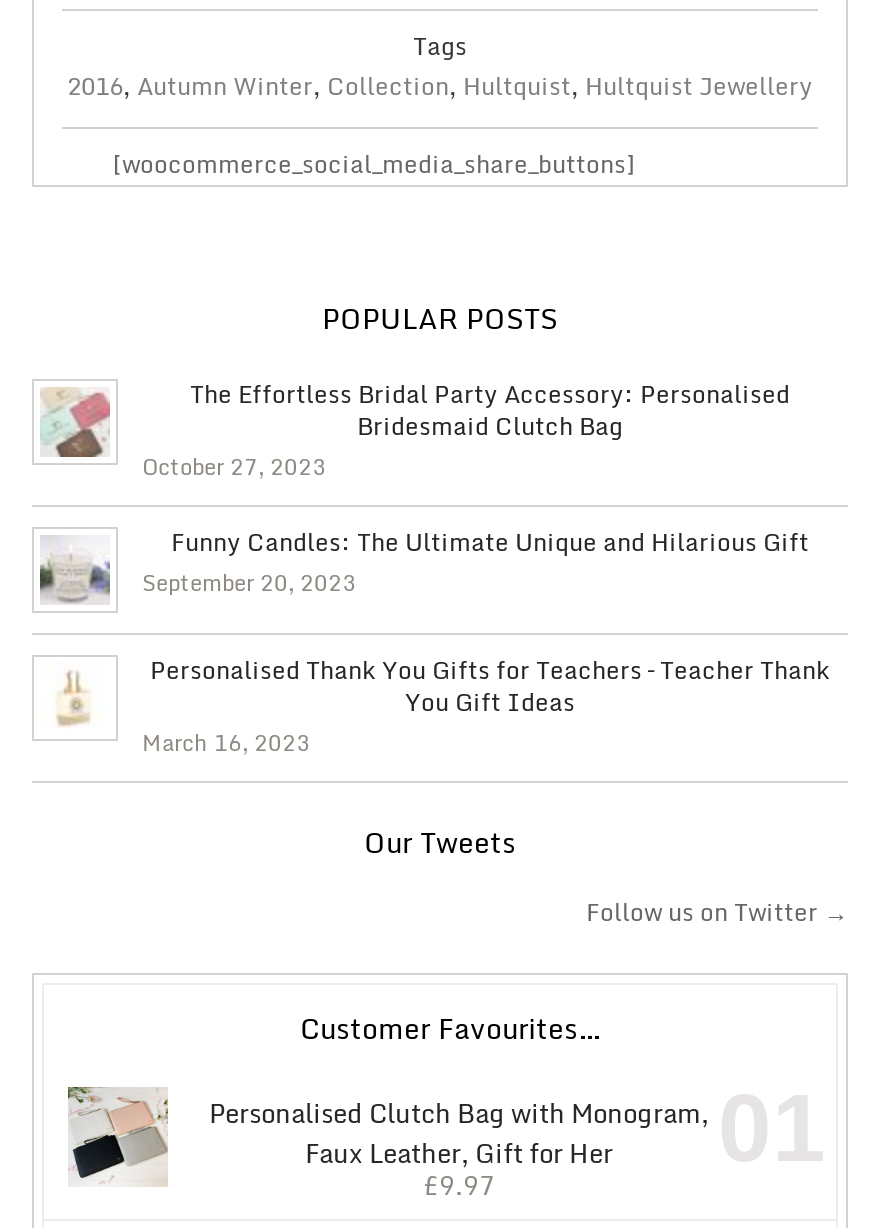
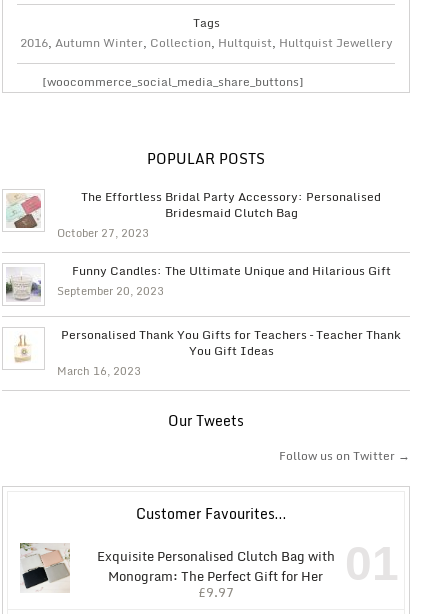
[209,1090,709,1174] Personalised Clutch Bag with Monogram, | Faux Leather, Gift for Her -> [96,544,334,586] Exquisite Personalised Clutch Bag with | Monogram: The Perfect Gift for Her

